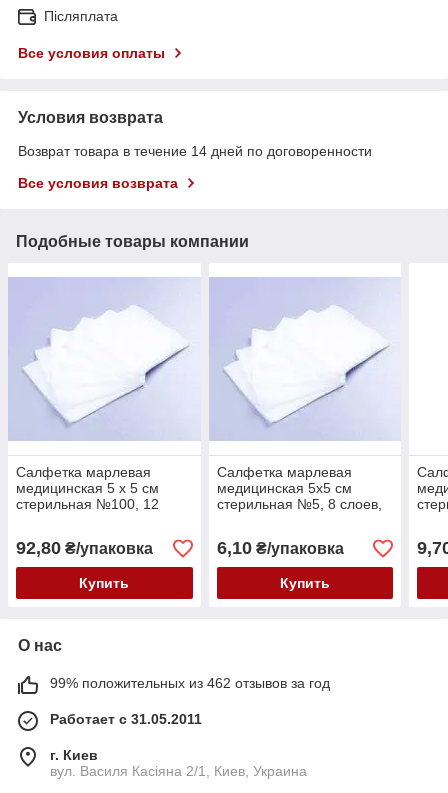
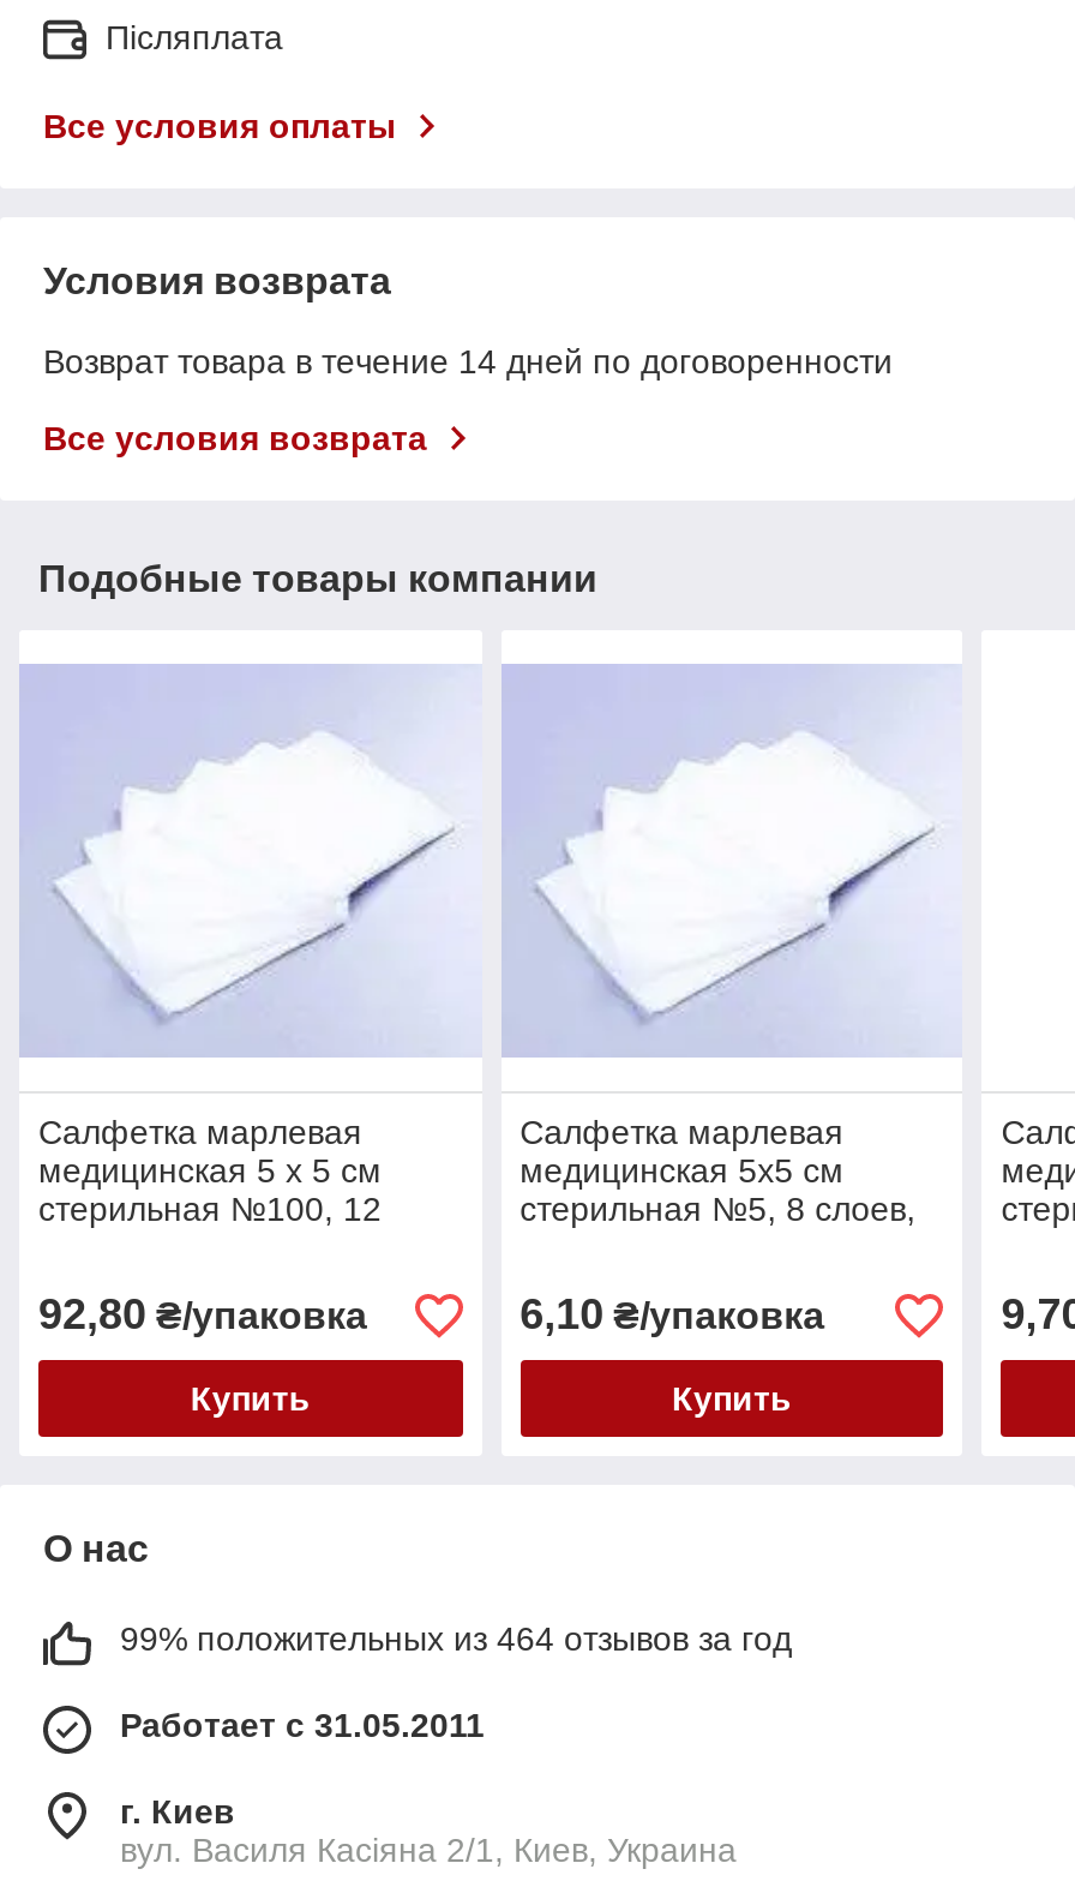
[50,675,330,691] 99% положительных из 462 отзывов за год -> [120,1620,792,1659] 99% положительных из 464 отзывов за год

